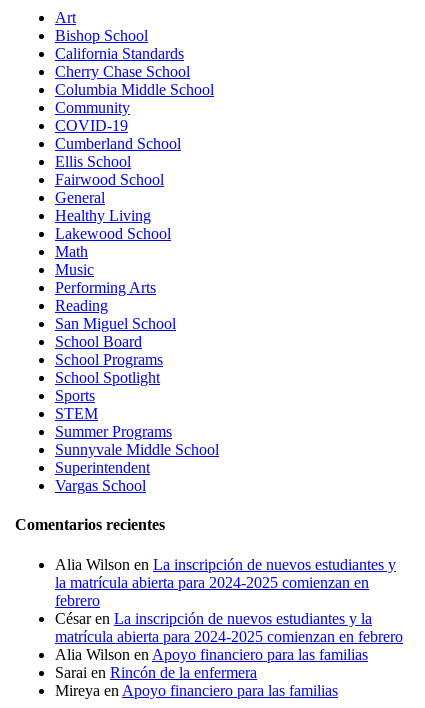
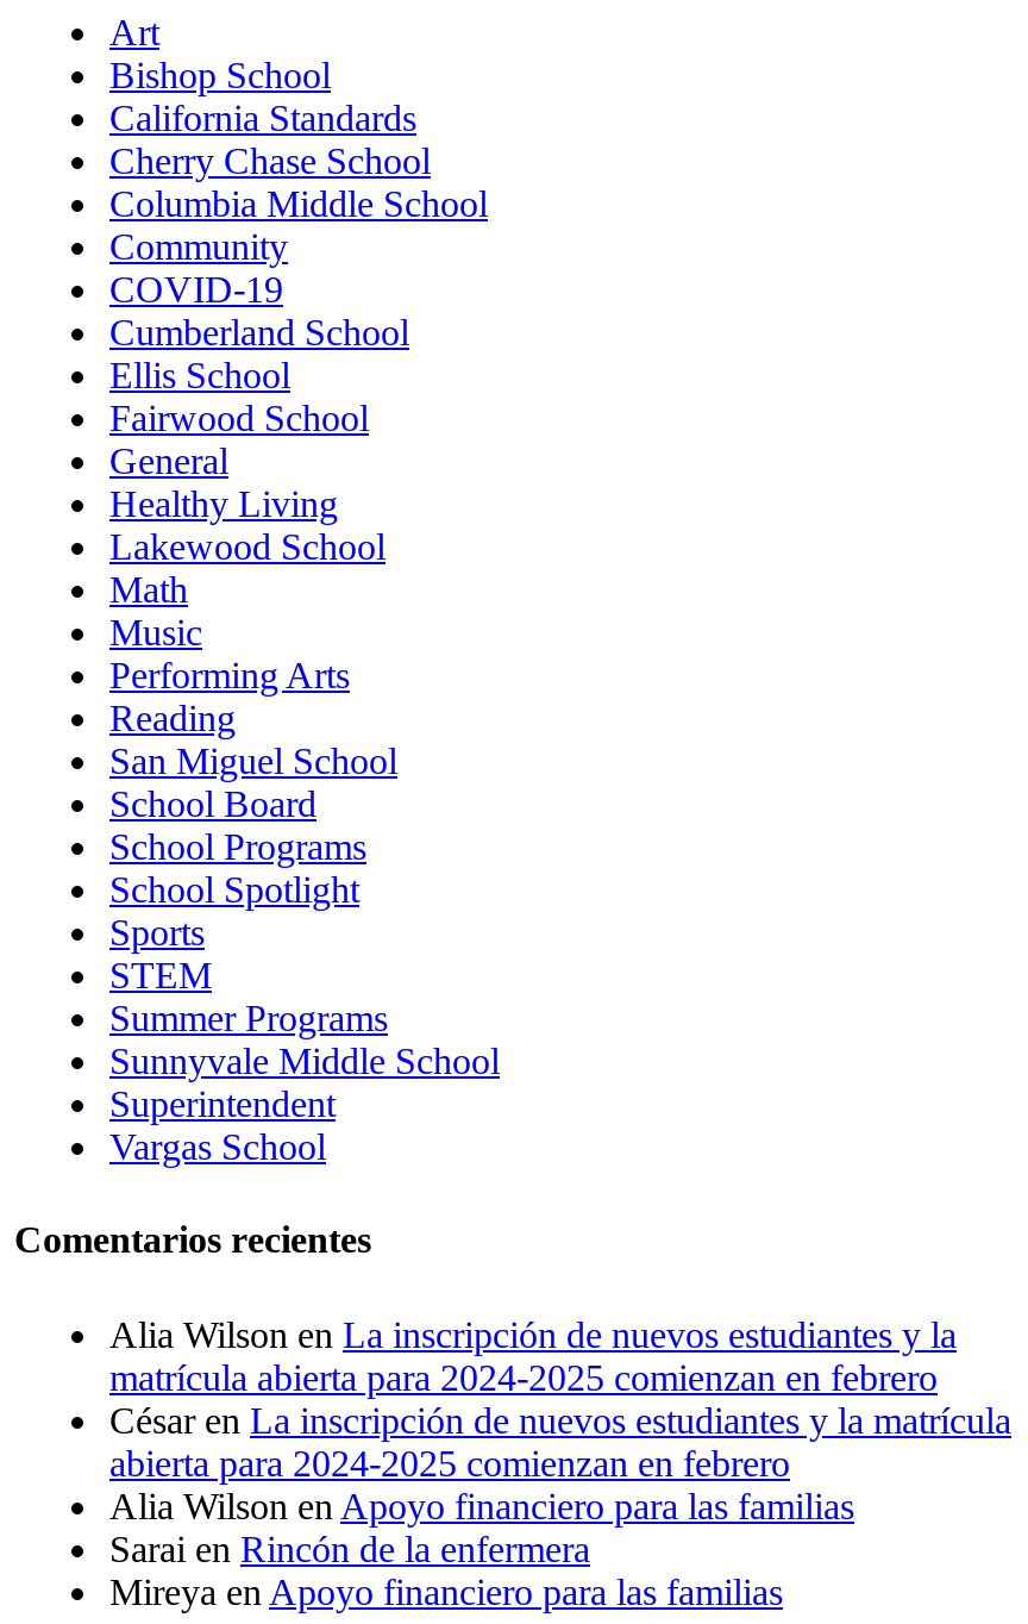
[55,556,396,627] Alia Wilson en La inscripción de nuevos estudiantes y | la matrícula abierta para 2024-2025 comienzan en | febrero | César en La inscripción de nuevos estudiantes y la -> [109,1314,957,1354] Alia Wilson en La inscripción de nuevos estudiantes y la
moved [55,628,403,645] -> [109,1357,938,1397]: matrícula abierta para 2024-2025 comienzan en febrero
none -> [109,1399,1011,1483] César en La inscripción de nuevos estudiantes y la matrícula | abierta para 2024-2025 comienzan en febrero

